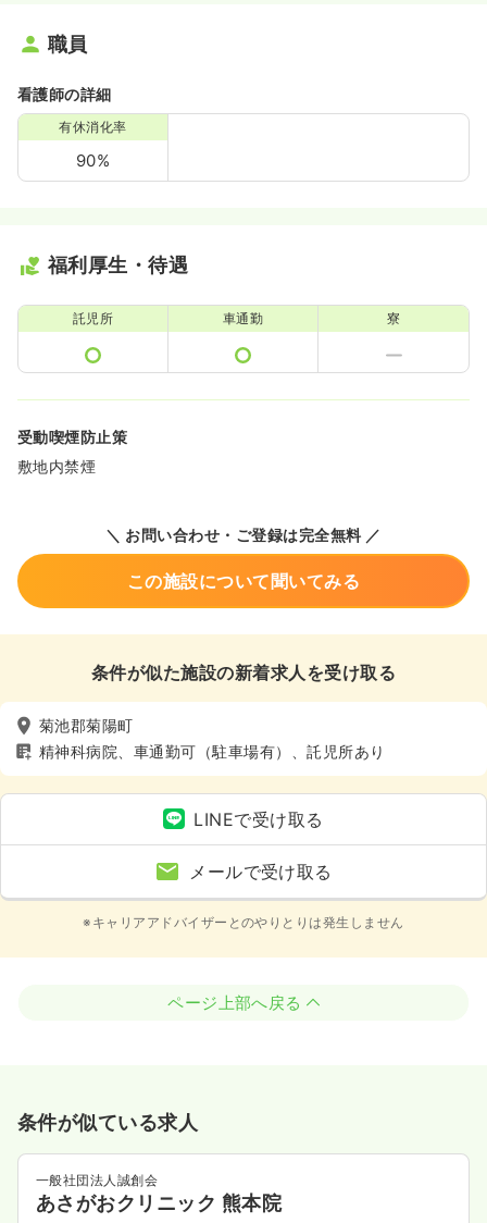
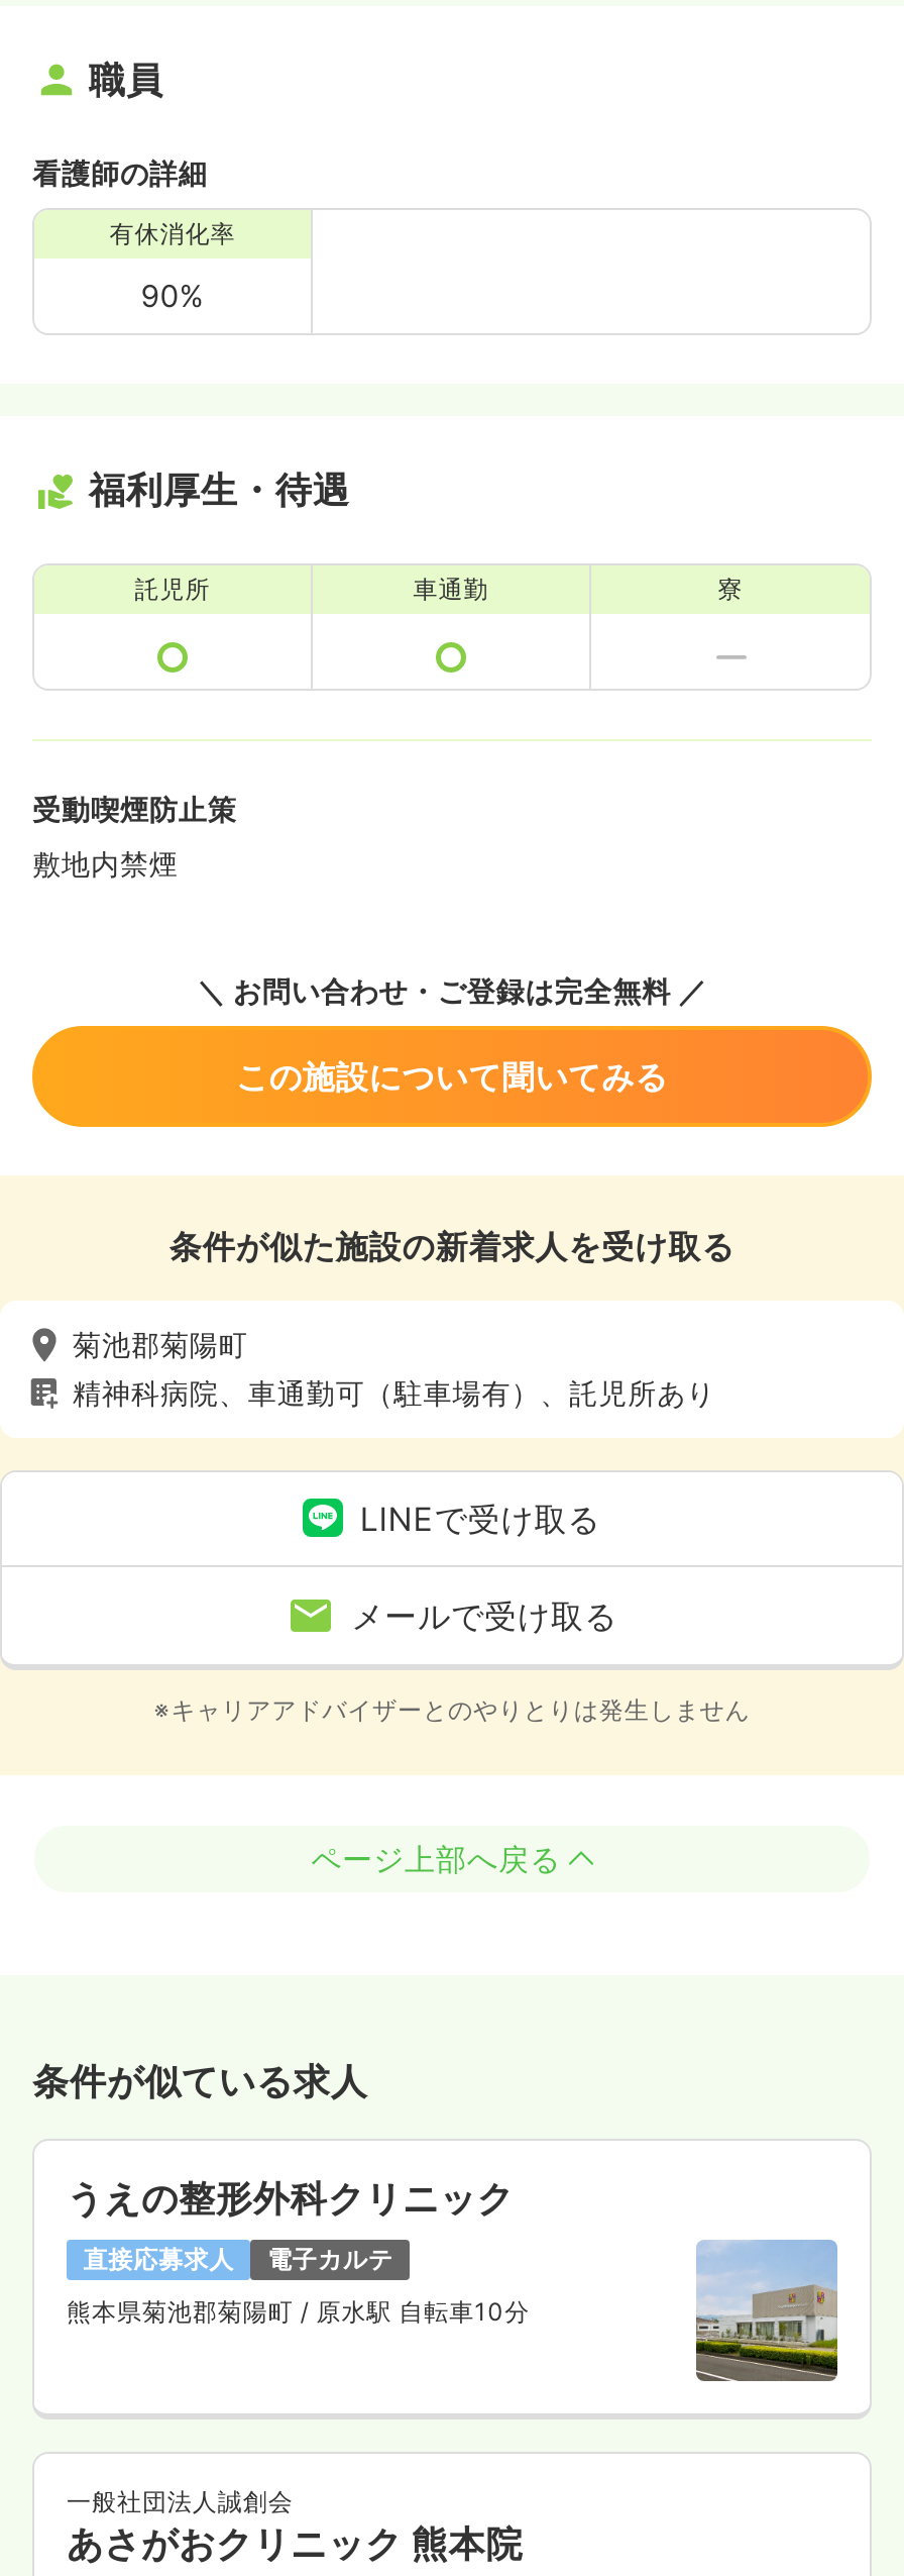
none -> [67,2176,530,2326] うえの整形外科クリニック | 直接応募求人 | 電子カルテ | 熊本県菊池郡菊陽町/ 原水駅 自転車10分
none -> [694,2238,839,2383] [image]

